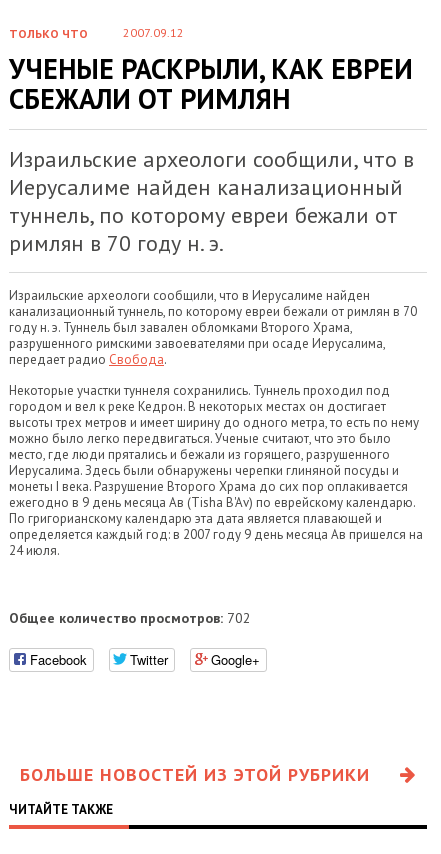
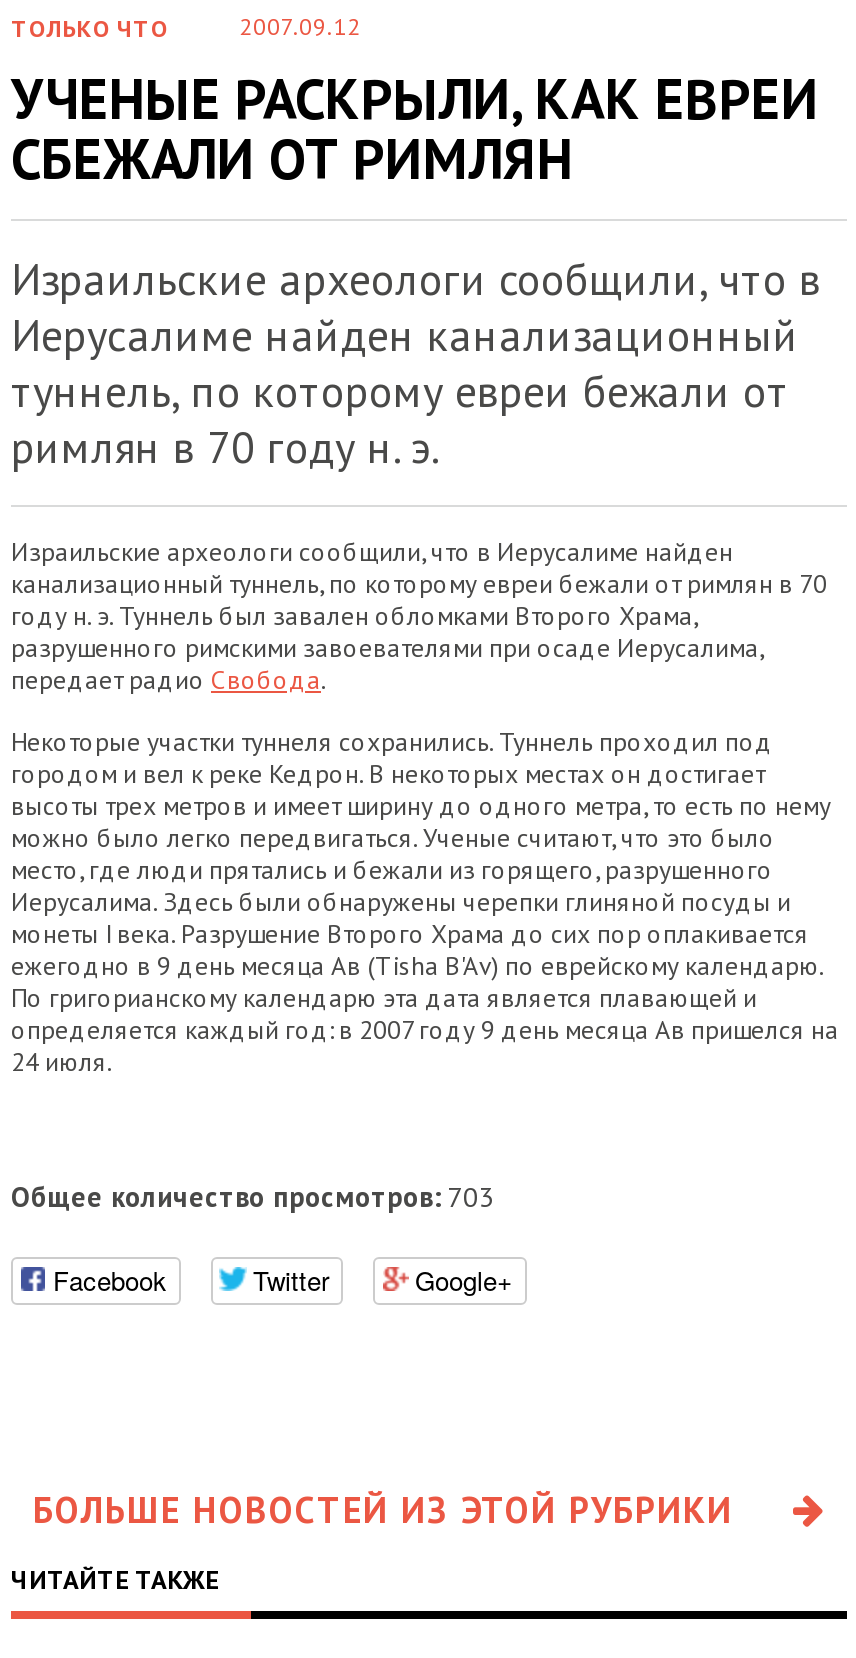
[9,609,251,627] Общее количество просмотров: 702 -> [11,1179,495,1215] Общее количество просмотров: 703

